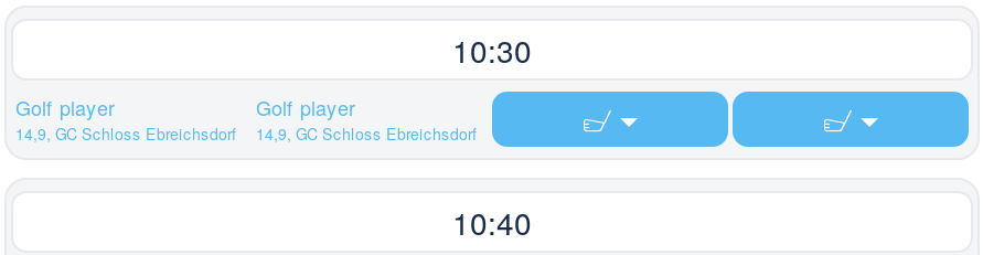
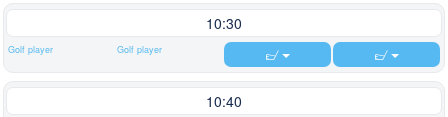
[15,123,236,145] 14,9, GC Schloss Ebreichsdorf -> none
[256,123,477,145] 14,9, GC Schloss Ebreichsdorf -> none

